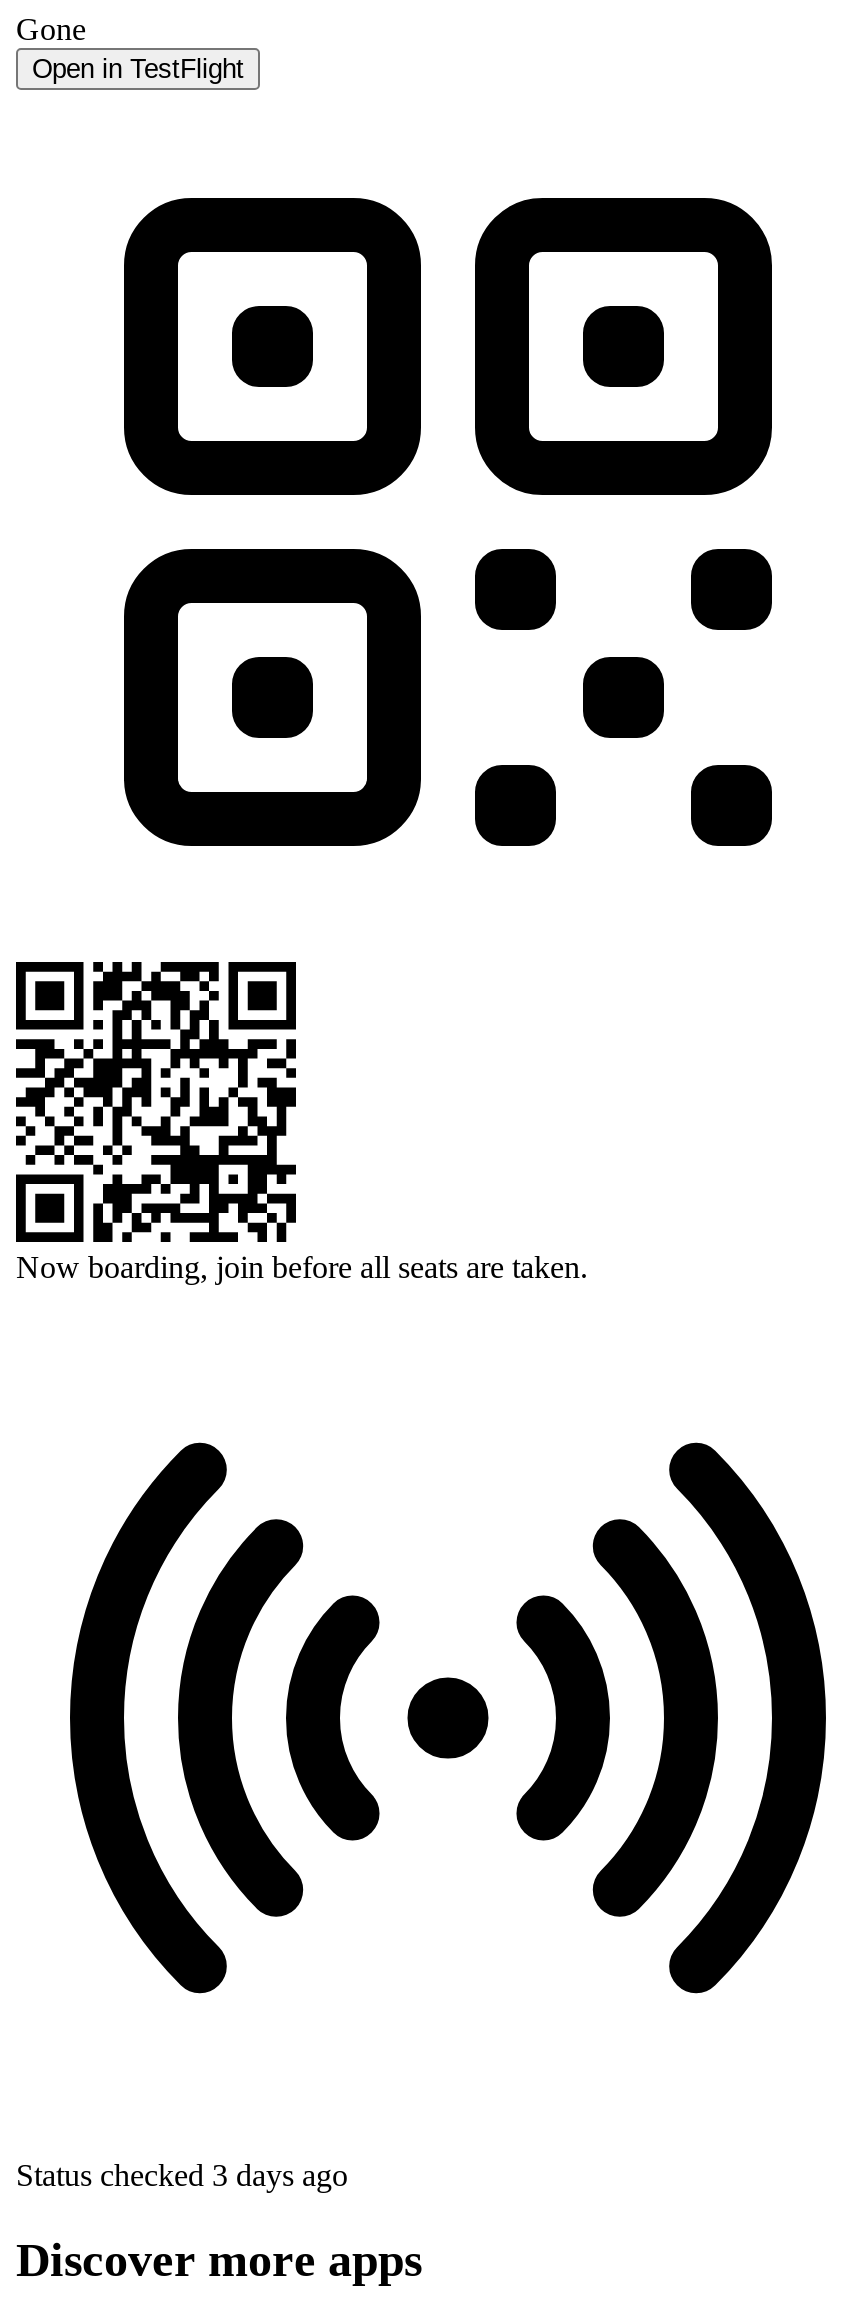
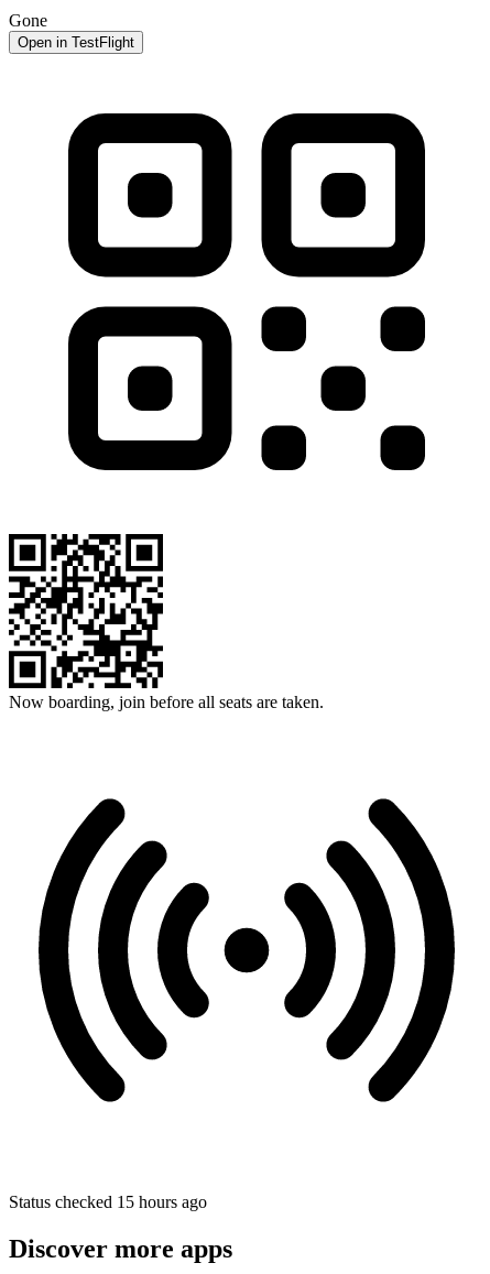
[16,2159,348,2193] Status checked 3 days ago -> [9,1193,207,1212] Status checked 15 hours ago

